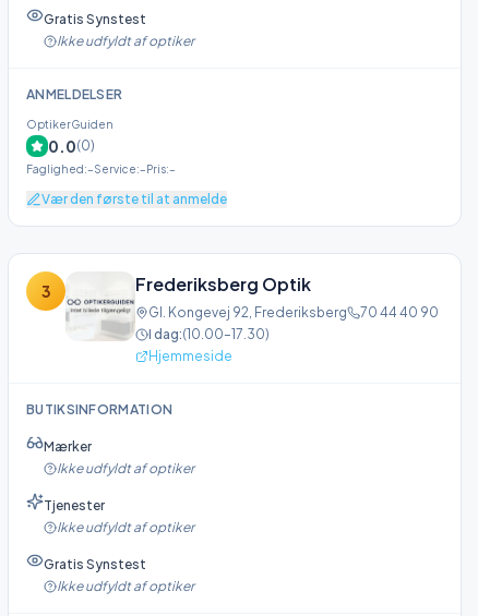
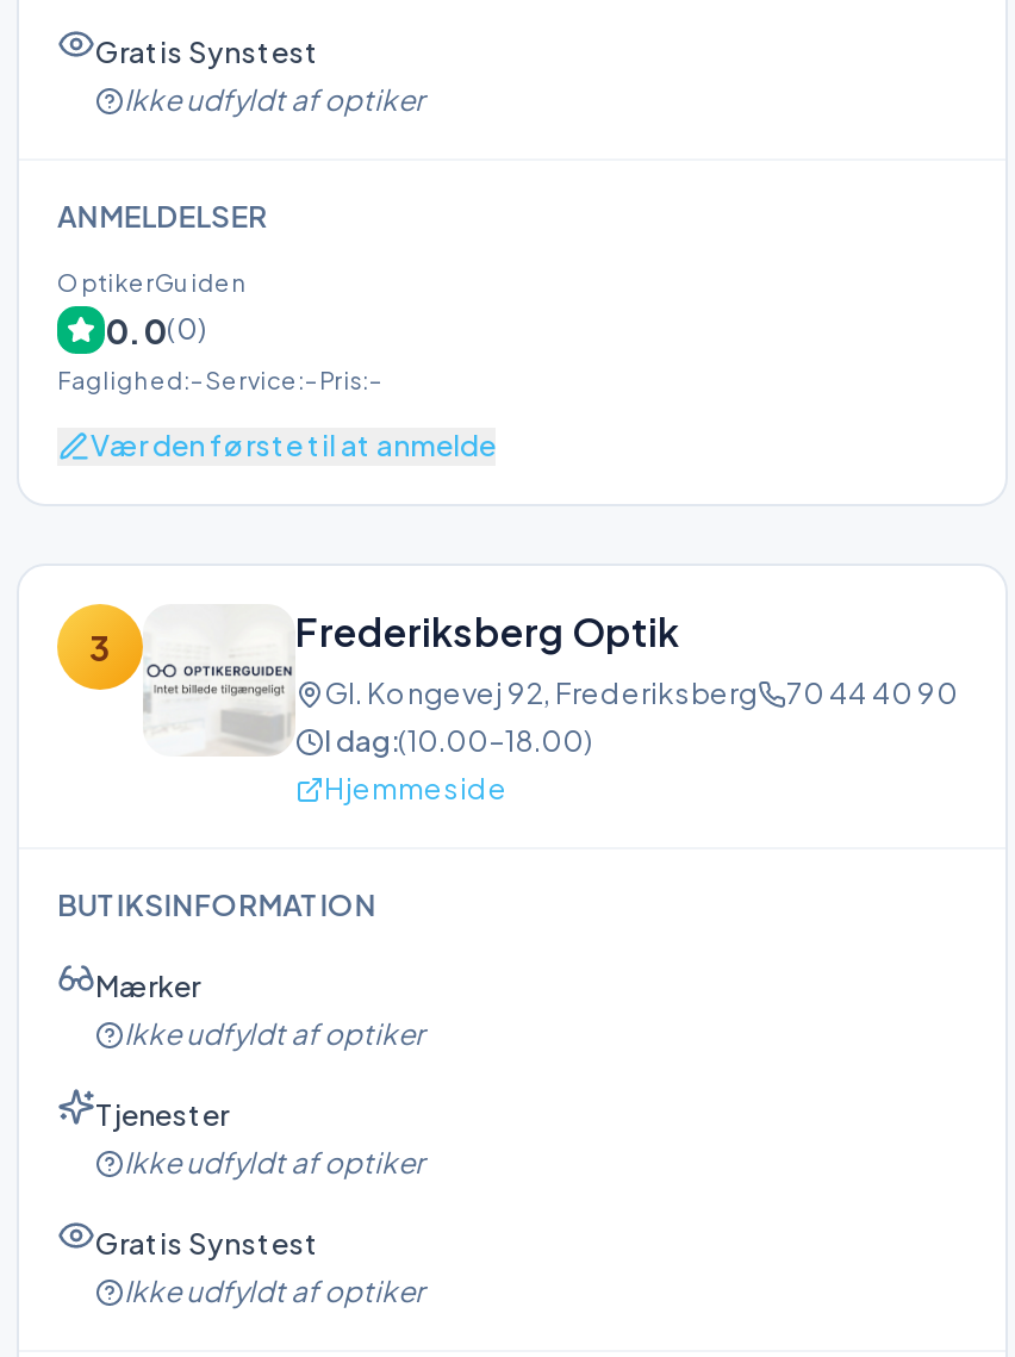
[148,325,270,342] I dag:(10.00–17.30) -> [324,722,593,758] I dag:(10.00–18.00)

